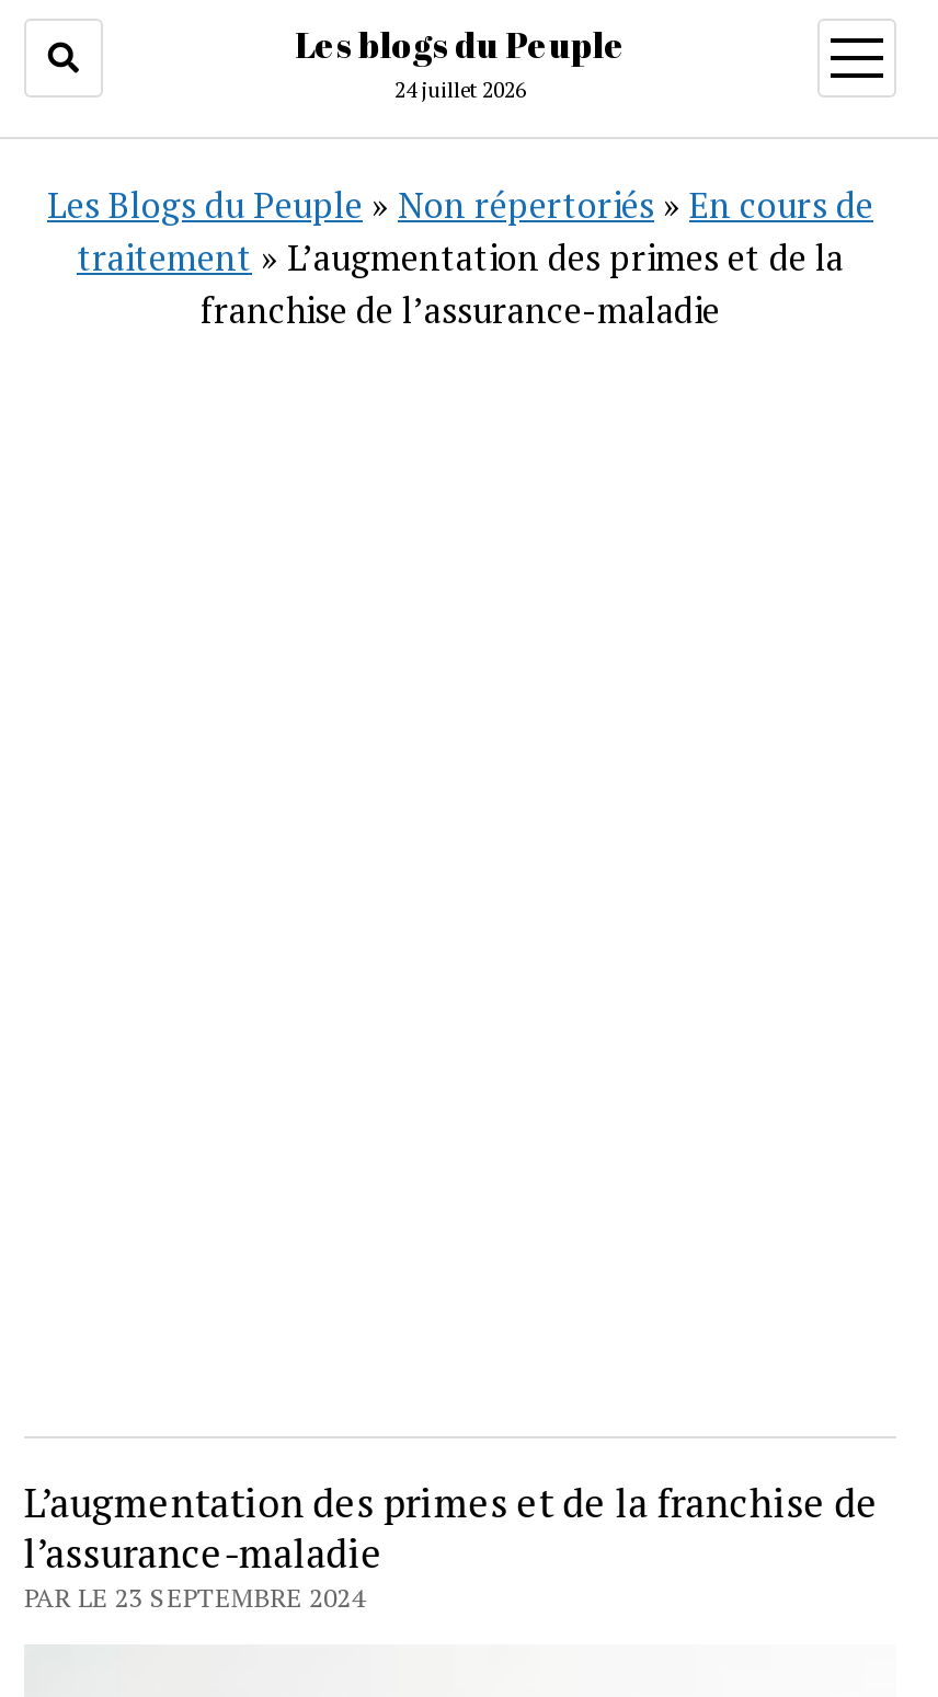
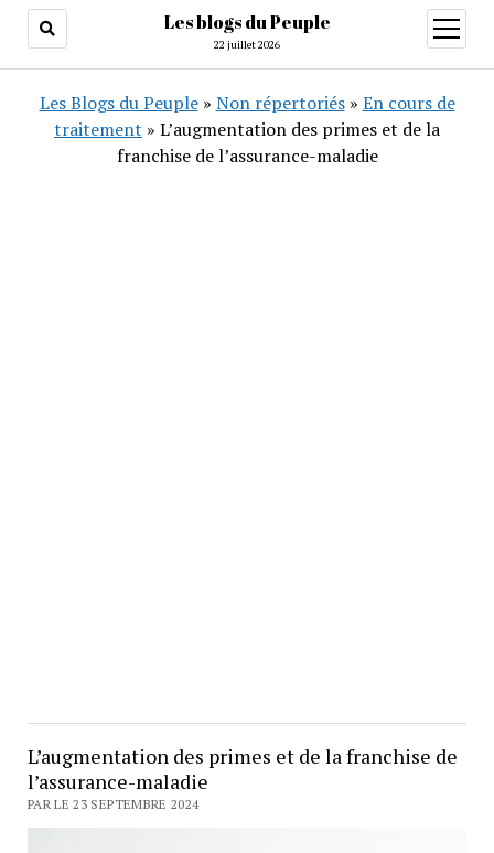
[394,76,526,104] 24 juillet 2026 -> [214,38,280,52] 22 juillet 2026

